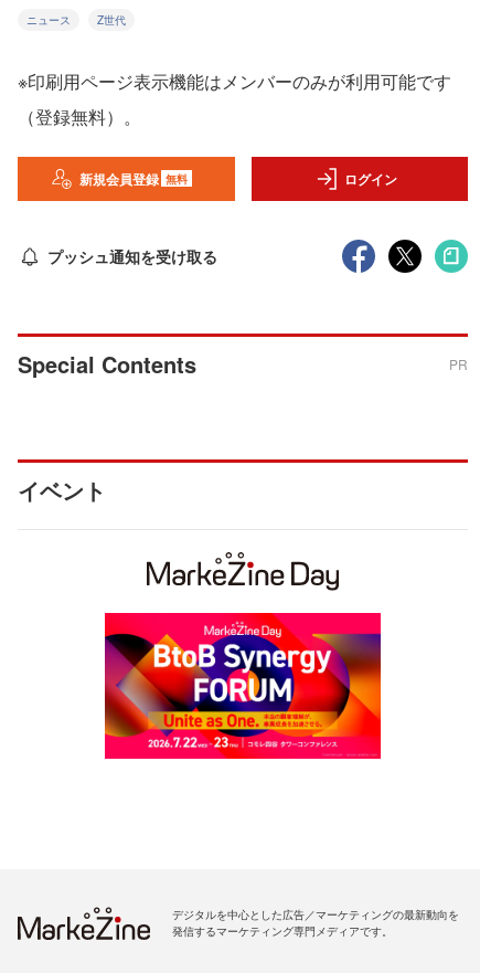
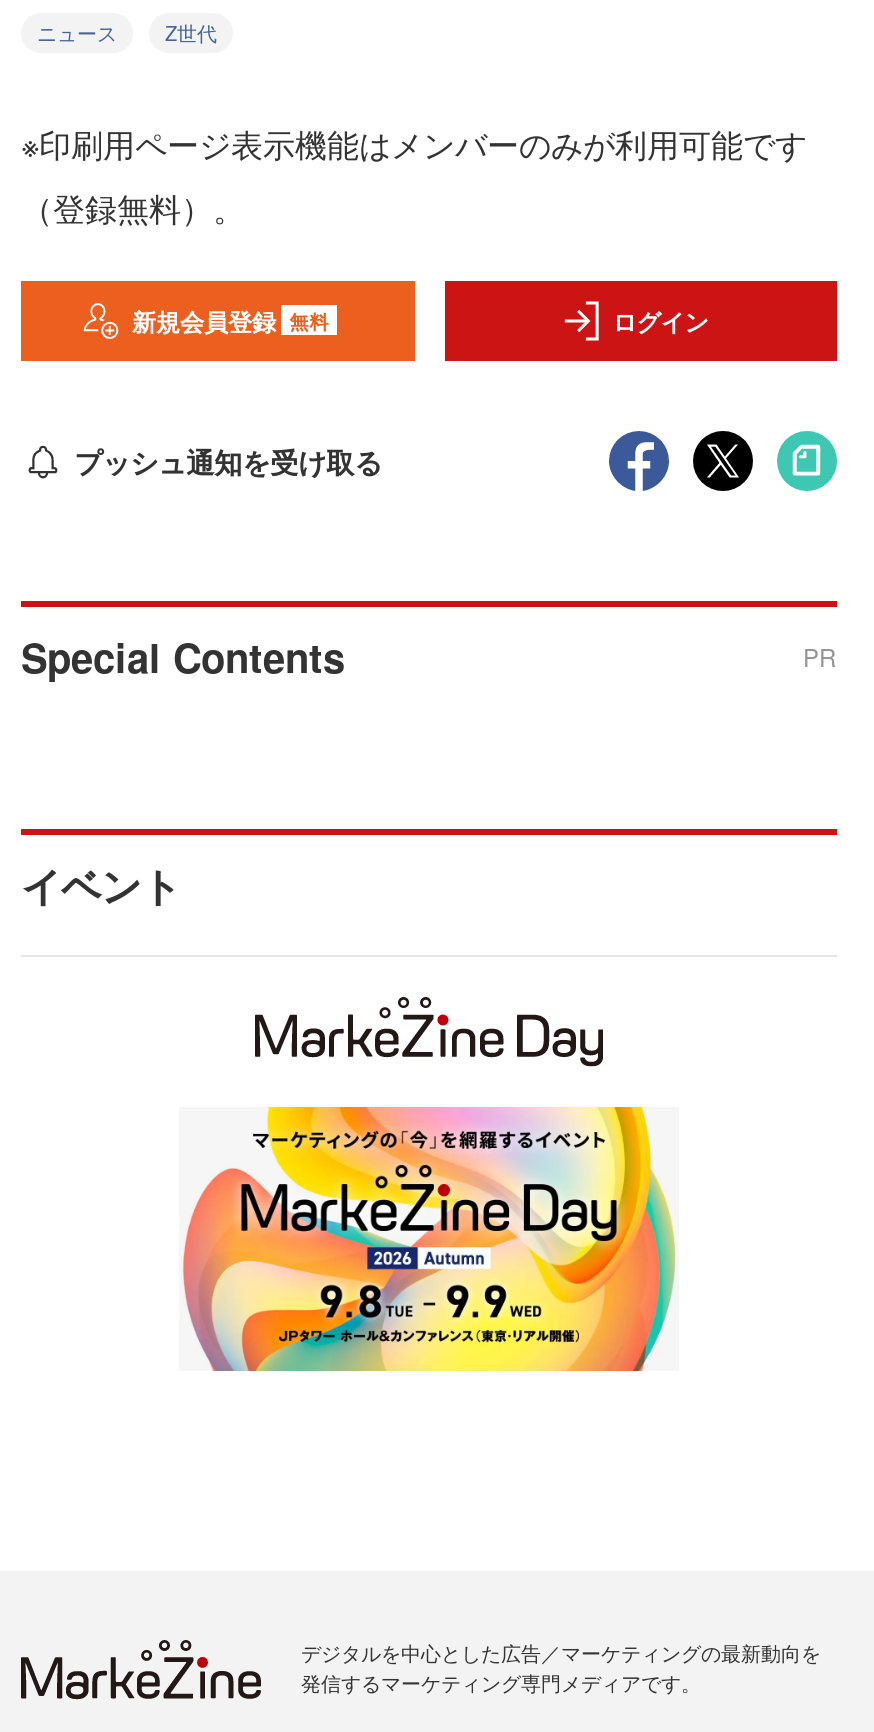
[104,612,382,760] [image] -> [179,1105,679,1373] [image]

